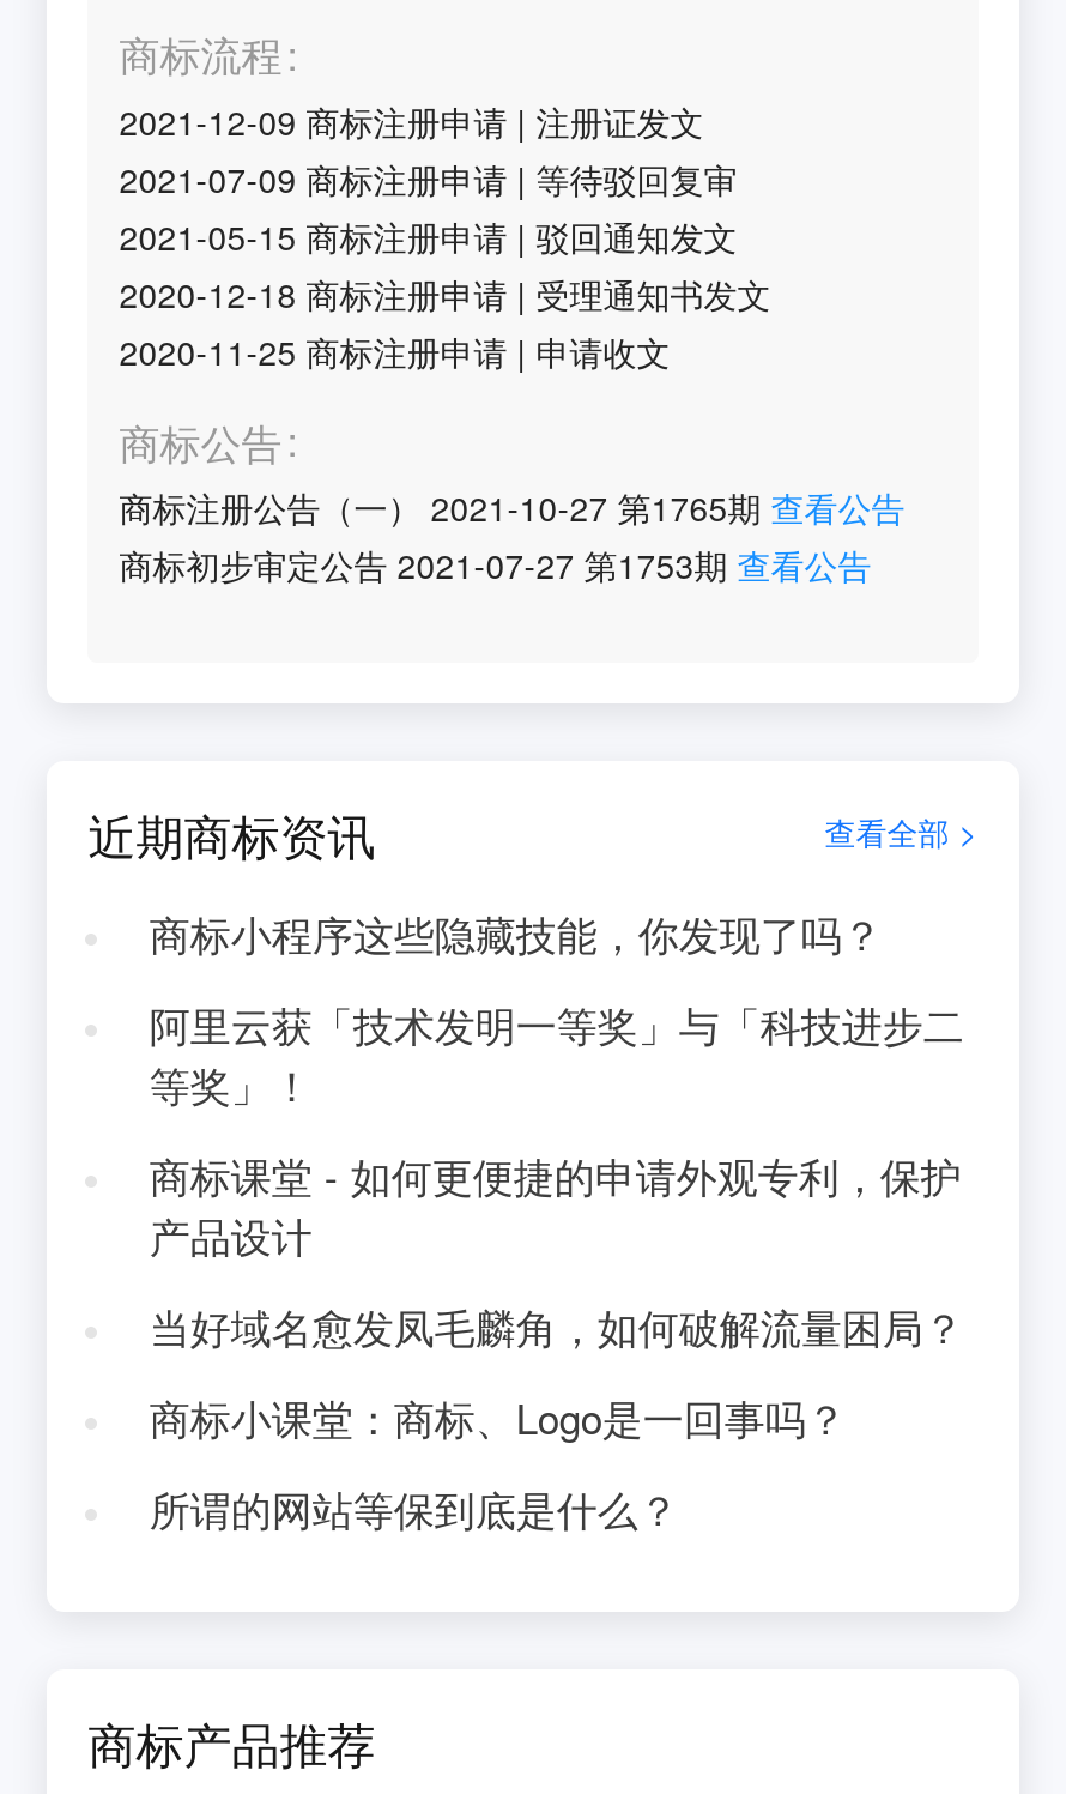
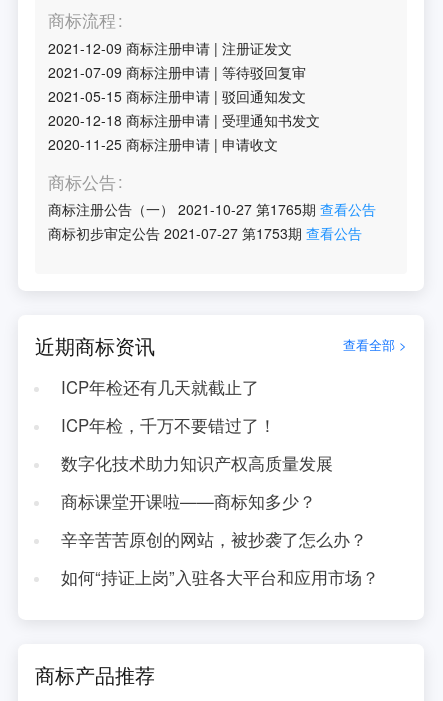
[149,905,882,962] 商标小程序这些隐藏技能，你发现了吗？ -> [61,375,259,399] ICP年检还有几天就截止了
[149,996,964,1113] 阿里云获「技术发明一等奖」与「科技进步二 | 等奖」！ -> [61,413,276,437] ICP年检，千万不要错过了！
[149,1147,961,1264] 商标课堂 - 如何更便捷的申请外观专利，保护 | 产品设计 -> [61,451,333,475] 数字化技术助力知识产权高质量发展
[149,1298,964,1355] 当好域名愈发凤毛麟角，如何破解流量困局？ -> [61,489,316,513] 商标课堂开课啦——商标知多少？
[149,1389,846,1446] 商标小课堂：商标、Logo是一回事吗？ -> [61,527,367,551] 辛辛苦苦原创的网站，被抄袭了怎么办？
[149,1480,679,1537] 所谓的网站等保到底是什么？ -> [61,565,379,589] 如何“持证上岗”入驻各大平台和应用市场？

